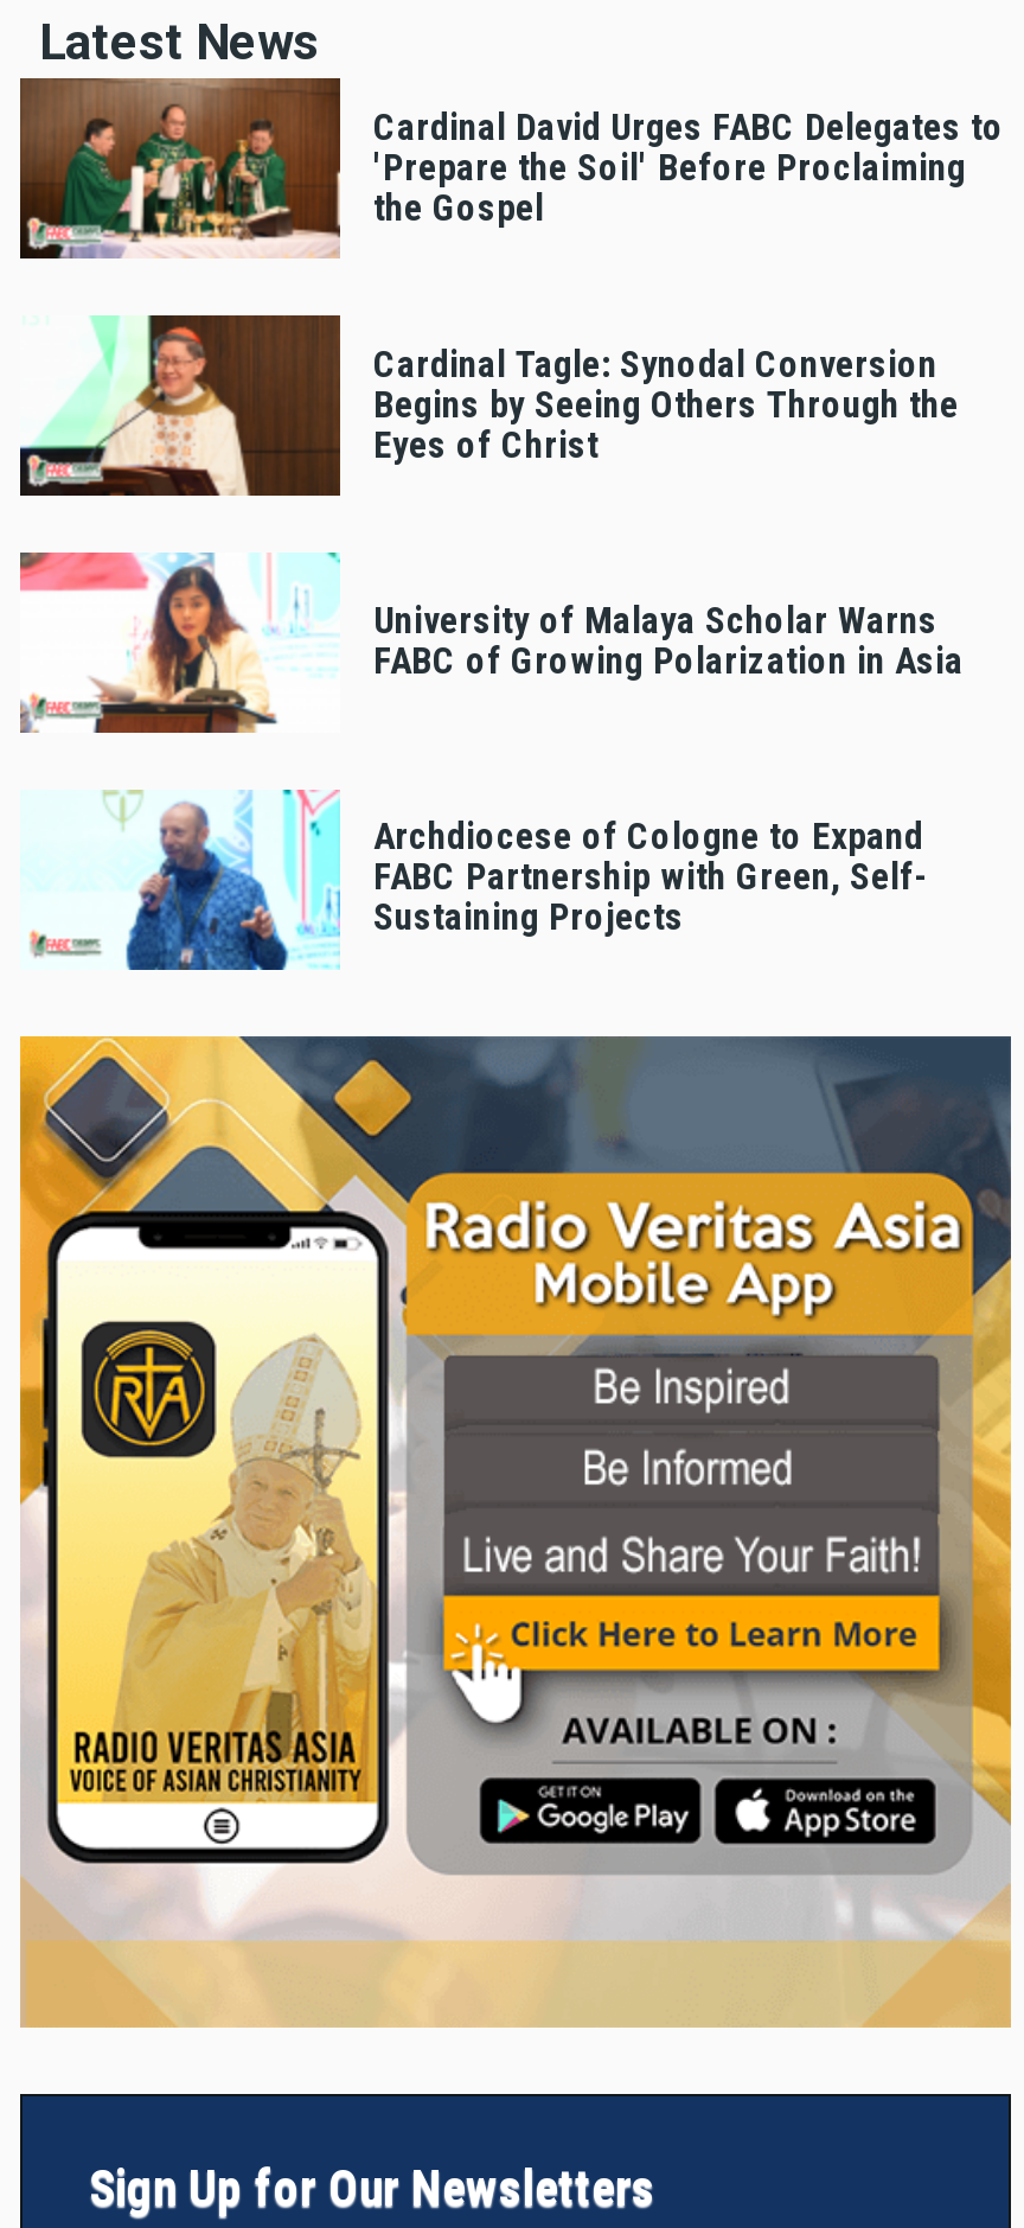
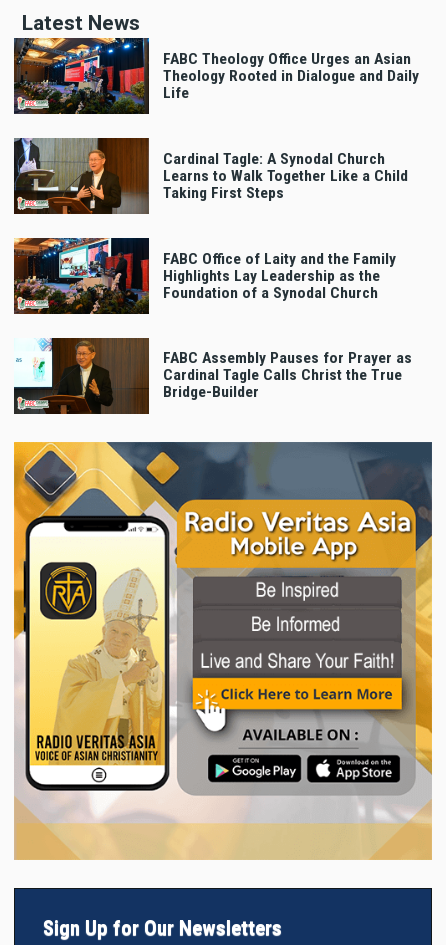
[20,78,1004,258] [image] | Cardinal David Urges FABC Delegates to | 'Prepare the Soil' Before Proclaiming | the Gospel -> [14,38,419,115] [image] | FABC Theology Office Urges an Asian | Theology Rooted in Dialogue and Daily | Life
[18,315,959,498] [image] | Cardinal Tagle: Synodal Conversion | Begins by Seeing Others Through the | Eyes of Christ -> [13,137,408,215] [image] | Cardinal Tagle: A Synodal Church | Learns to Walk Together Like a Child | Taking First Steps
[18,550,964,735] [image] | University of Malaya Scholar Warns | FABC of Growing Polarization in Asia -> [13,237,396,315] [image] | FABC Office of Laity and the Family | Highlights Lay Leadership as the | Foundation of a Synodal Church
[20,787,928,972] [image] | Archdiocese of Cologne to Expand | FABC Partnership with Green, Self- | Sustaining Projects -> [13,337,412,415] [image] | FABC Assembly Pauses for Prayer as | Cardinal Tagle Calls Christ the True | Bridge-Builder

